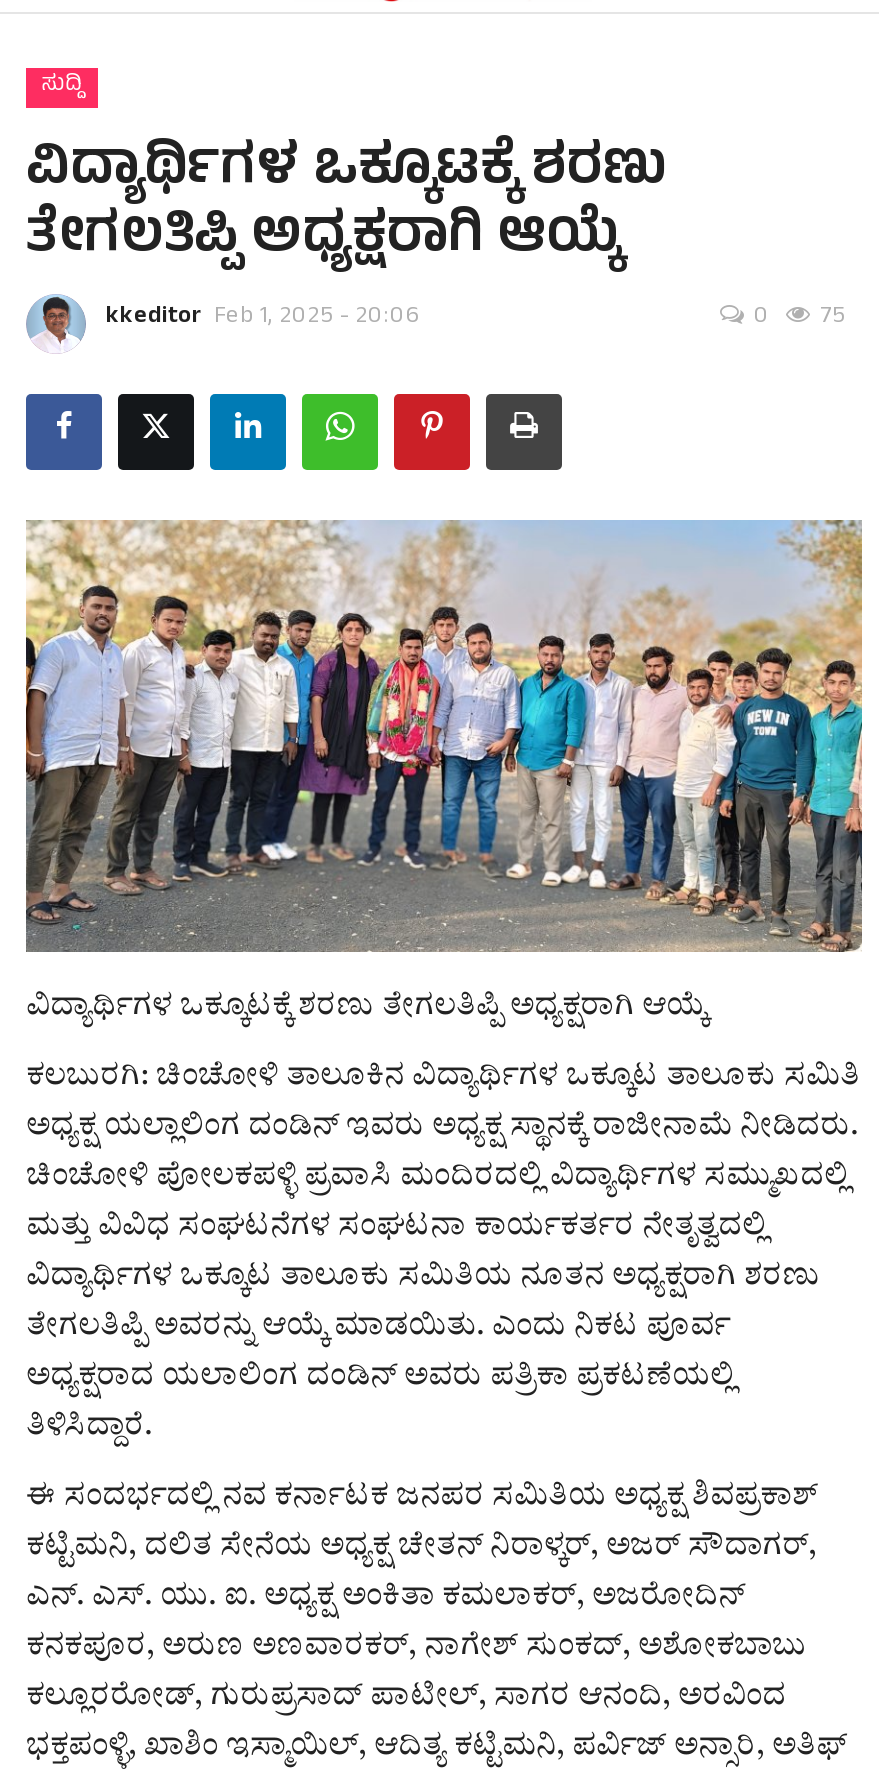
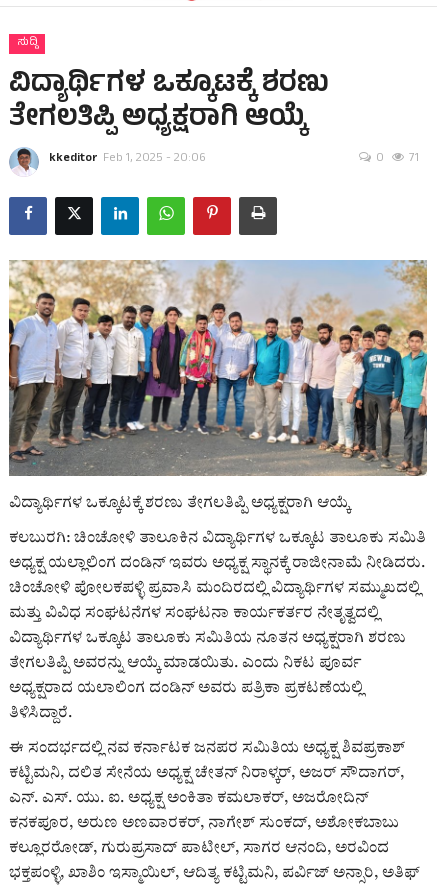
[754,298,846,338] 0 75 -> [376,149,419,169] 0 71

